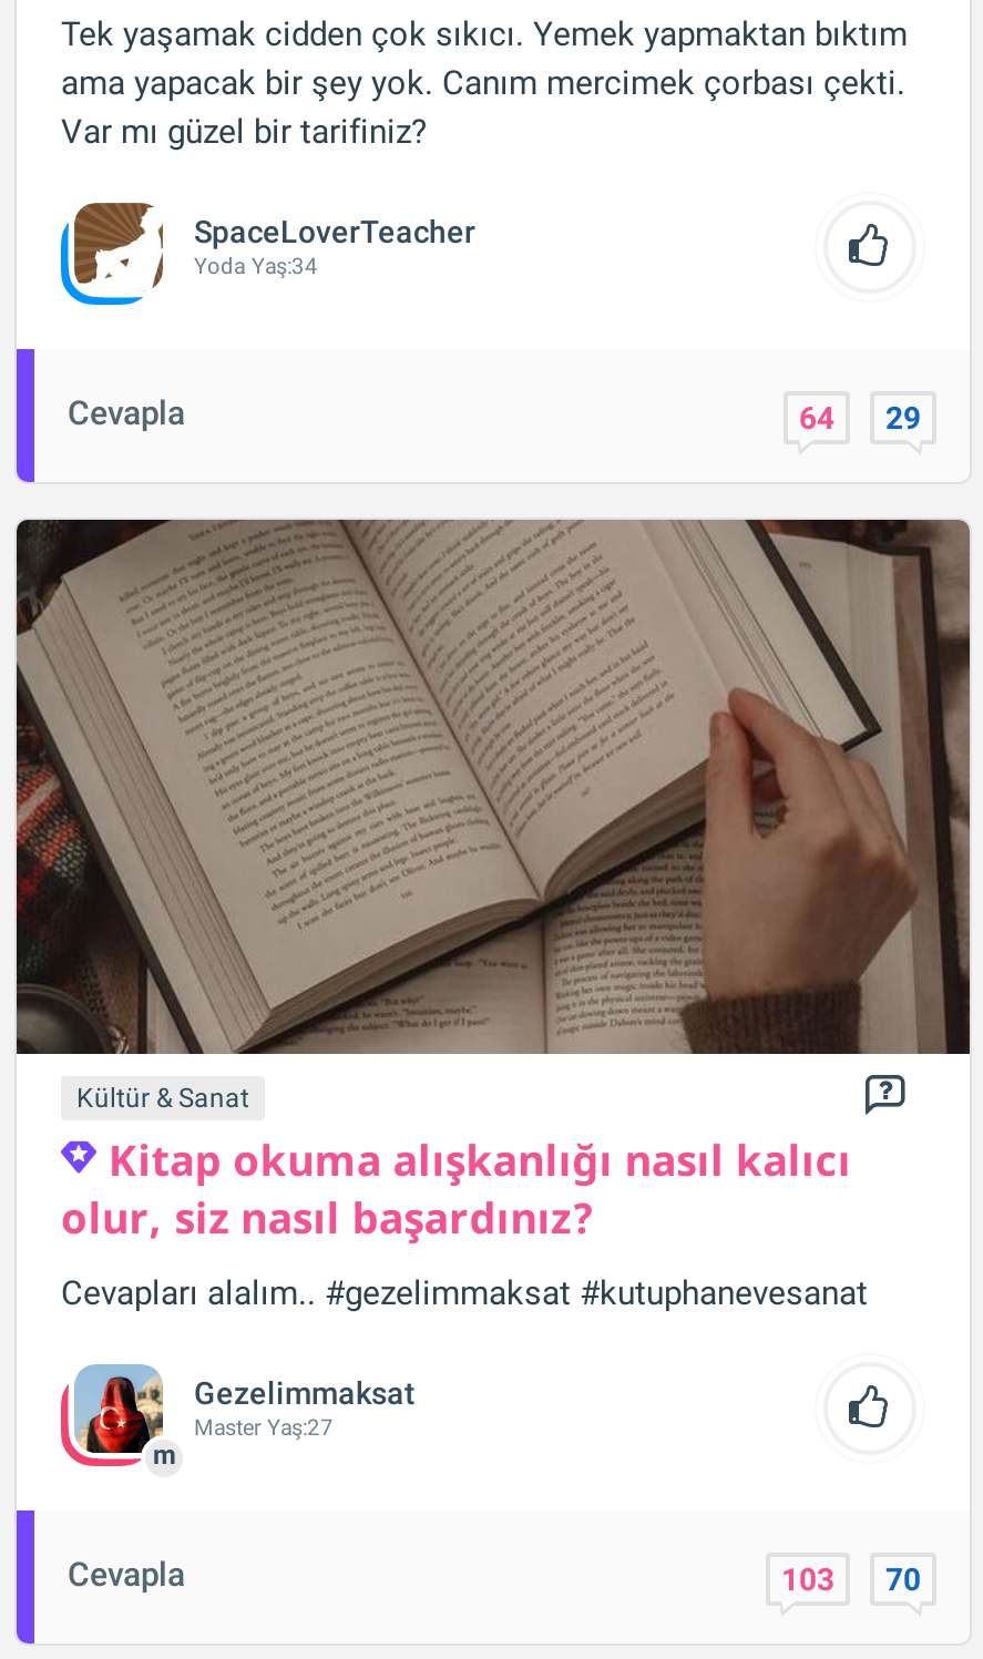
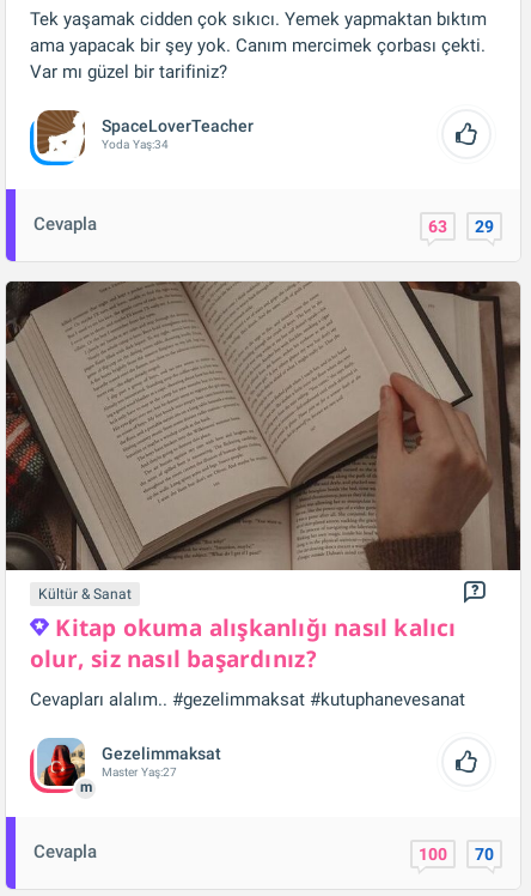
[799,400,921,436] 64 29 -> [428,217,494,236] 63 29
[781,1561,921,1596] 103 70 -> [419,844,494,863] 100 70

